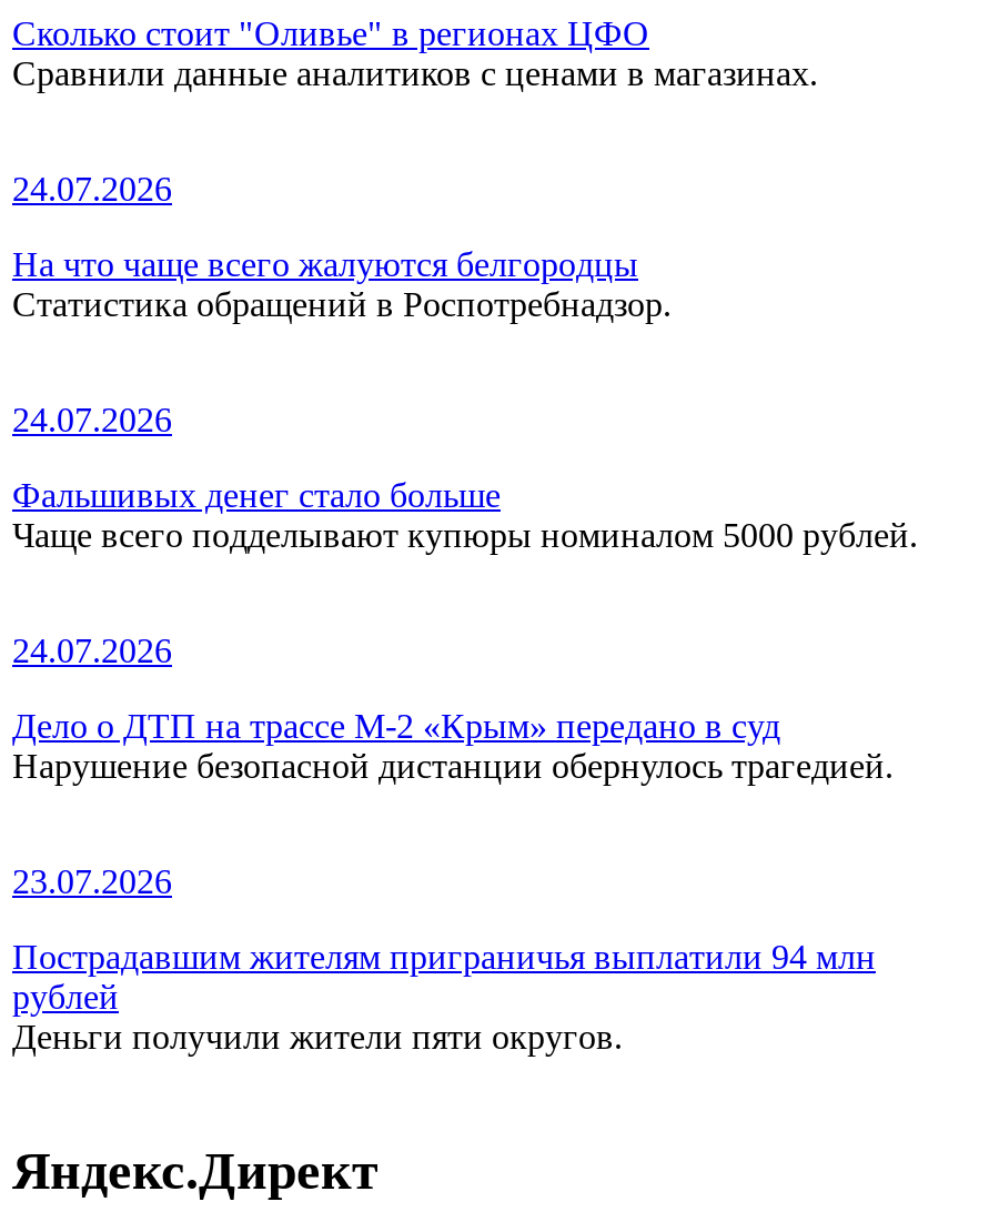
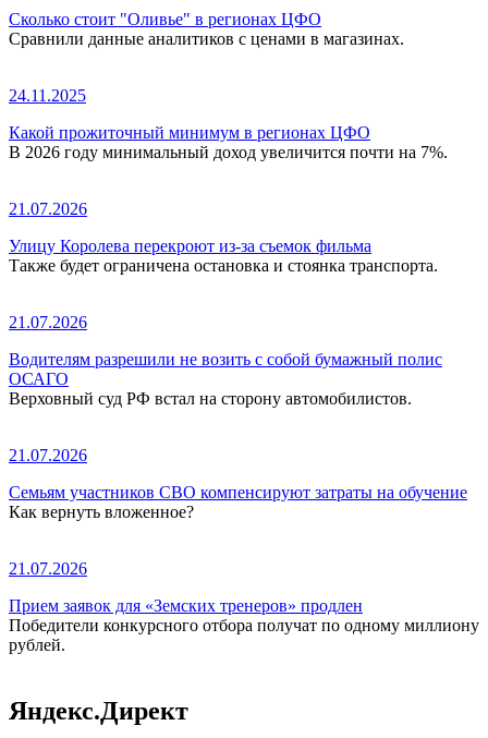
[12,170,918,1055] 24.07.2026 | На что чаще всего жалуются белгородцы | Статистика обращений в Роспотребнадзор. | 24.07.2026 | Фальшивых денег стало больше | Чаще всего подделывают купюры номиналом 5000 рублей. | 24.07.2026 | Дело о ДТП на трассе М-2 «Крым» передано в суд | Нарушение безопасной дистанции обернулось трагедией. | 23.07.2026 | Пострадавшим жителям приграничья выплатили 94 млн | рублей | Деньги получили жители пяти округов. -> [9,86,479,654] 24.11.2025 | Какой прожиточный минимум в регионах ЦФО | В 2026 году минимальный доход увеличится почти на 7%. | 21.07.2026 | Улицу Королева перекроют из-за съемок фильма | Также будет ограничена остановка и стоянка транспорта. | 21.07.2026 | Водителям разрешили не возить с собой бумажный полис | ОСАГО | Верховный суд РФ встал на сторону автомобилистов. | 21.07.2026 | Семьям участников СВО компенсируют затраты на обучение | Как вернуть вложенное? | 21.07.2026 | Прием заявок для «Земских тренеров» продлен | Победители конкурсного отбора получат по одному миллиону | рублей.

